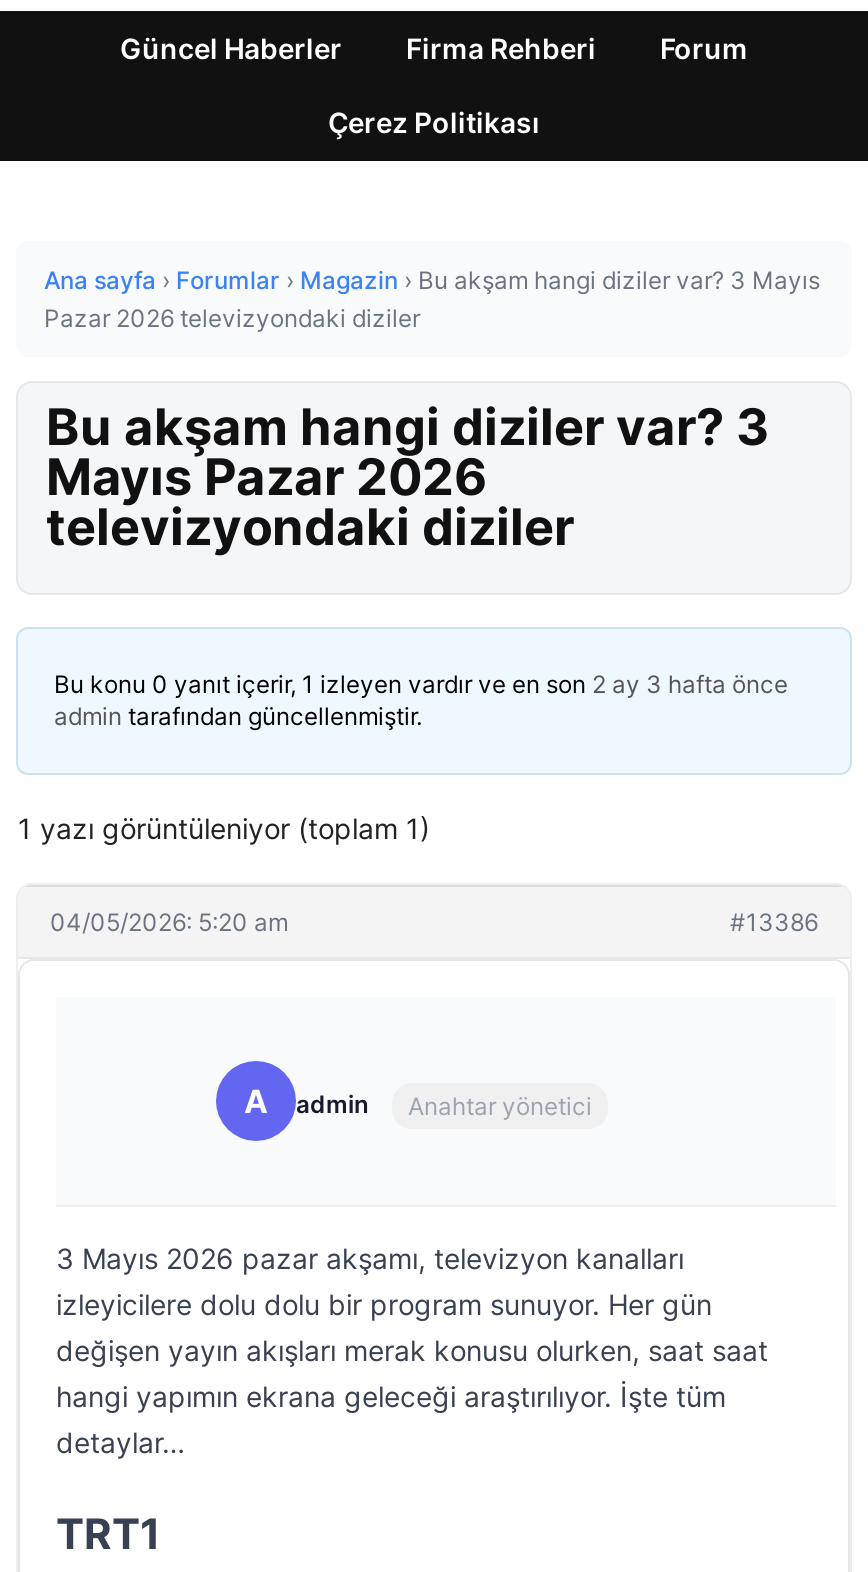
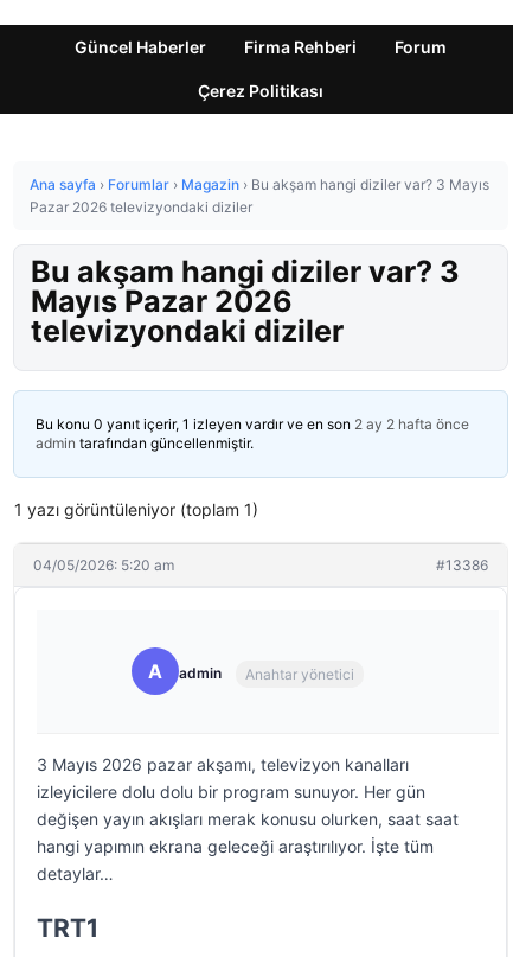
[54,669,788,699] Bu konu 0 yanıt içerir, 1 izleyen vardır ve en son 2 ay 3 hafta önce -> [36,415,469,433] Bu konu 0 yanıt içerir, 1 izleyen vardır ve en son 2 ay 2 hafta önce

